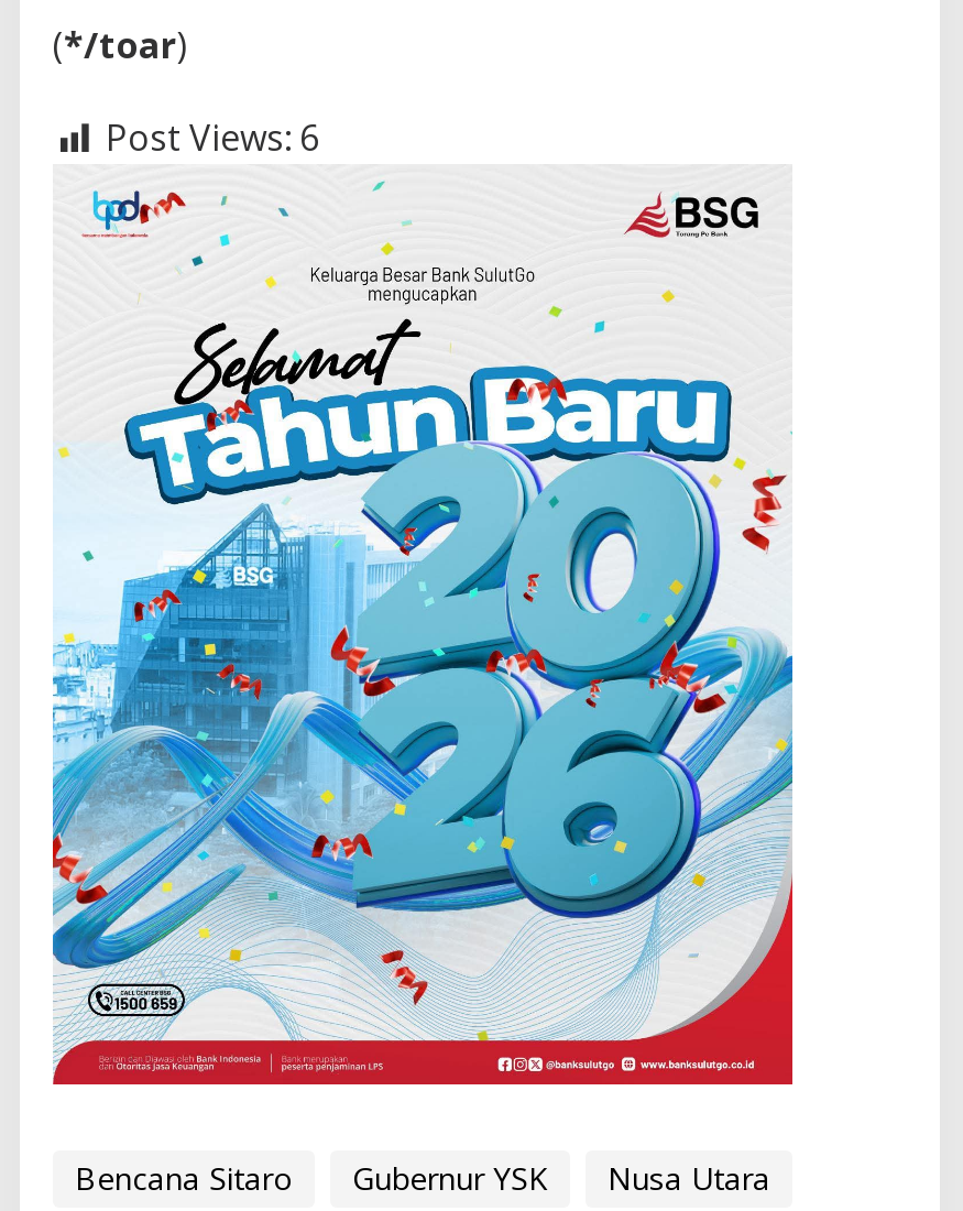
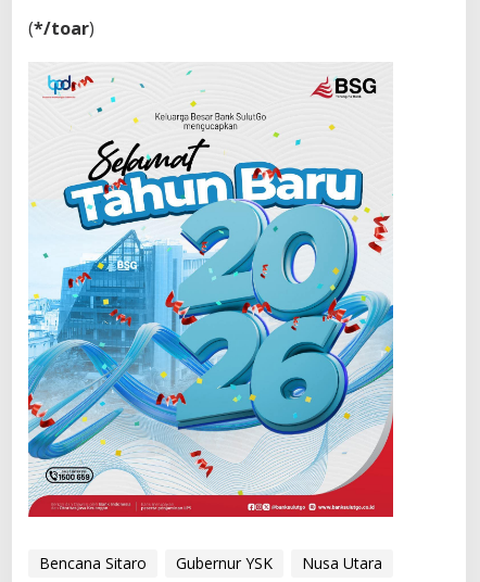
[106,113,319,162] Post Views: 6 -> none

